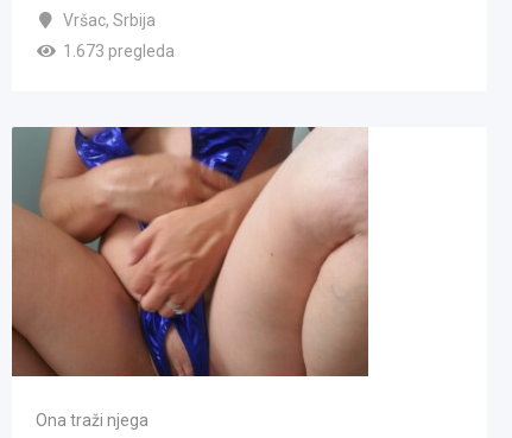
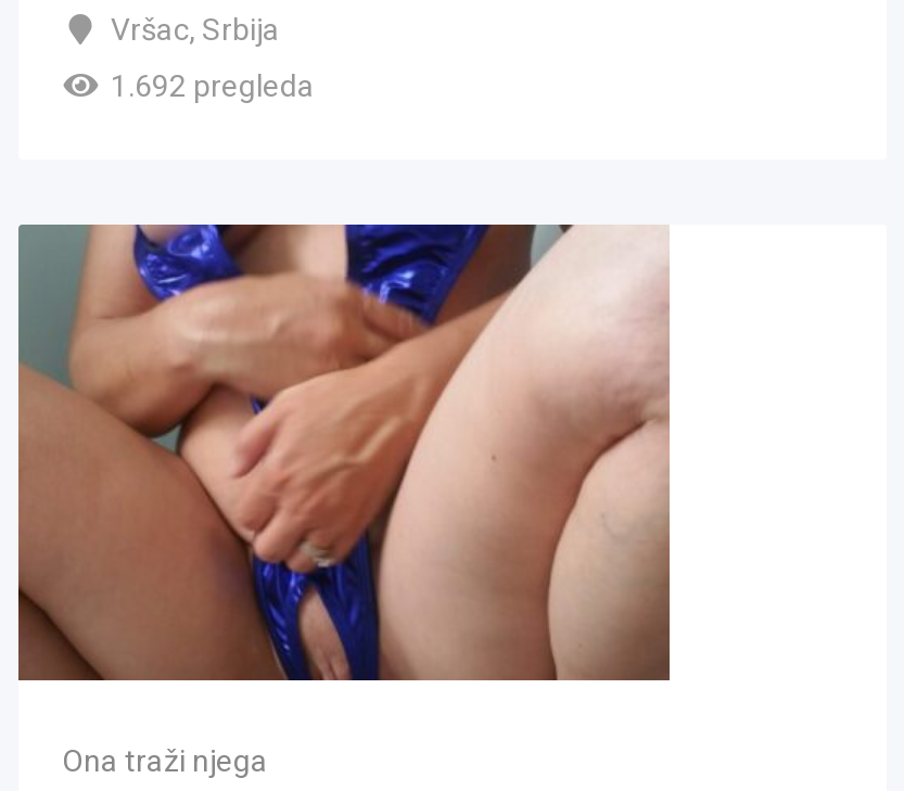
[62,42,174,61] 1.673 pregleda -> [111,68,315,103] 1.692 pregleda

